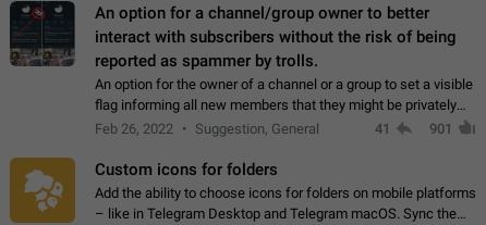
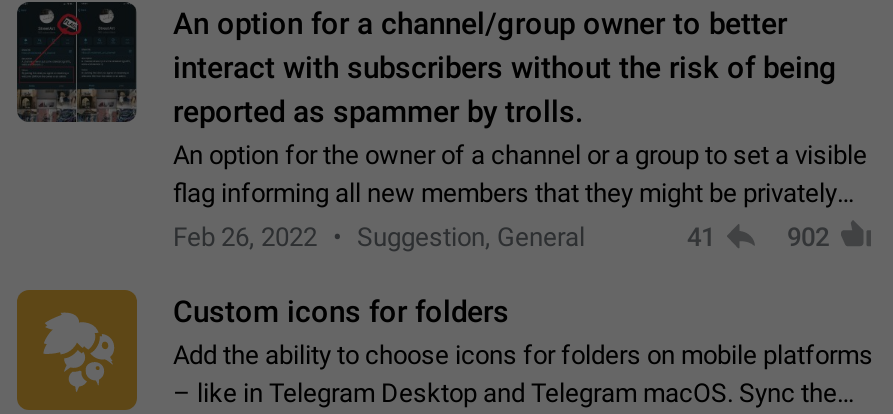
[429,121,452,137] 901 -> [787,222,829,252] 902

